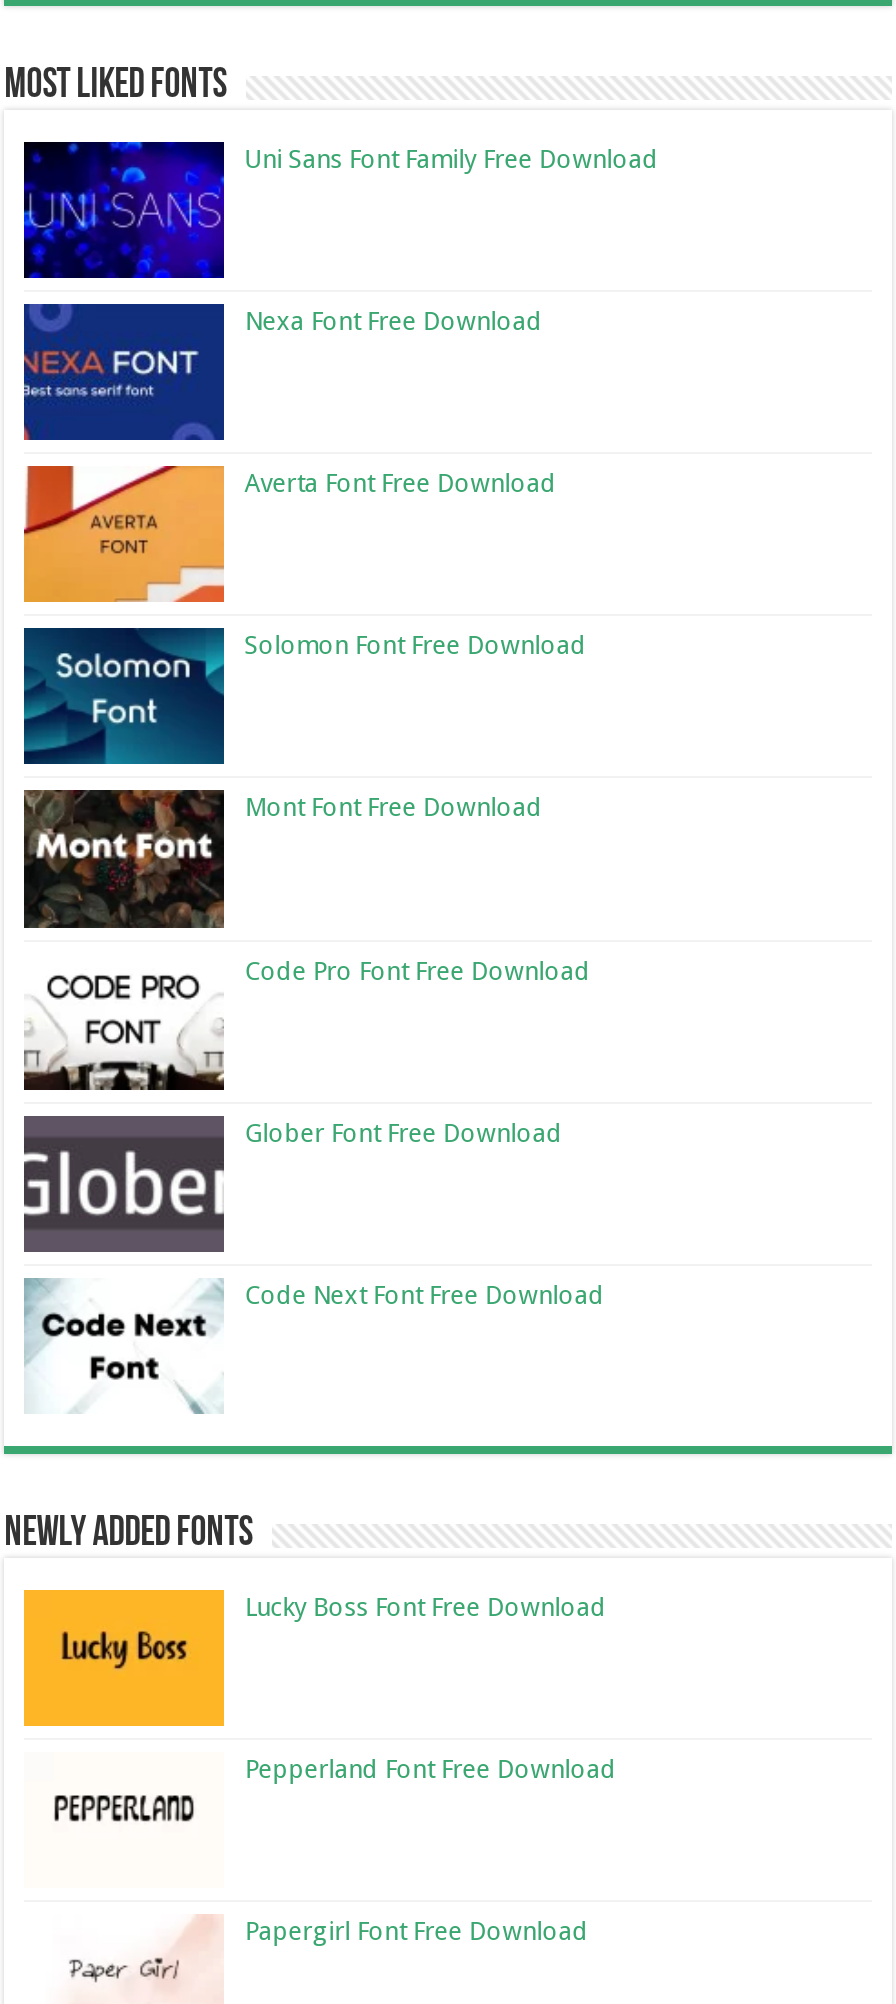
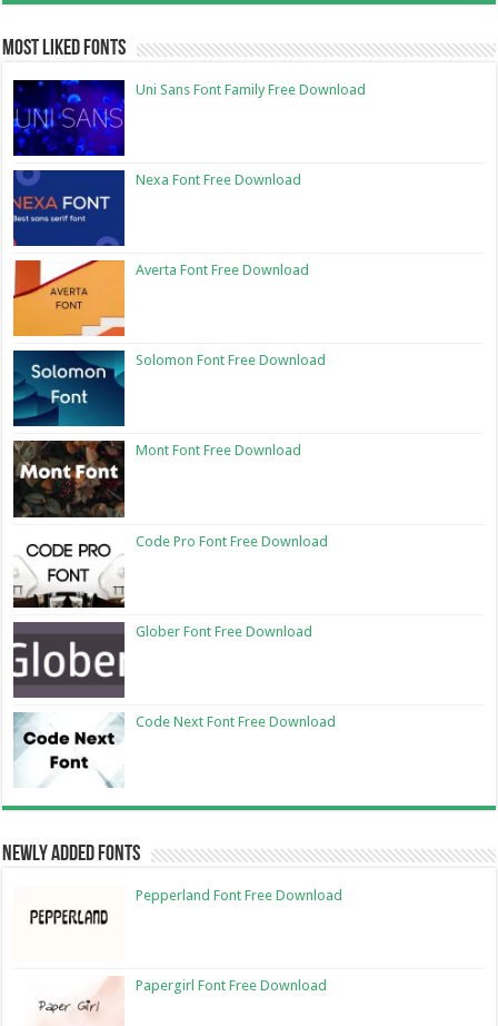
[22,1588,606,1728] [image] | Lucky Boss Font Free Download -> none

